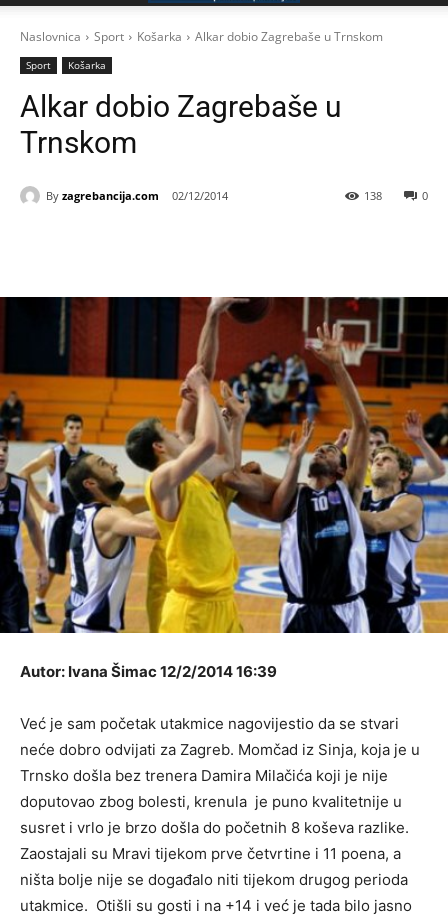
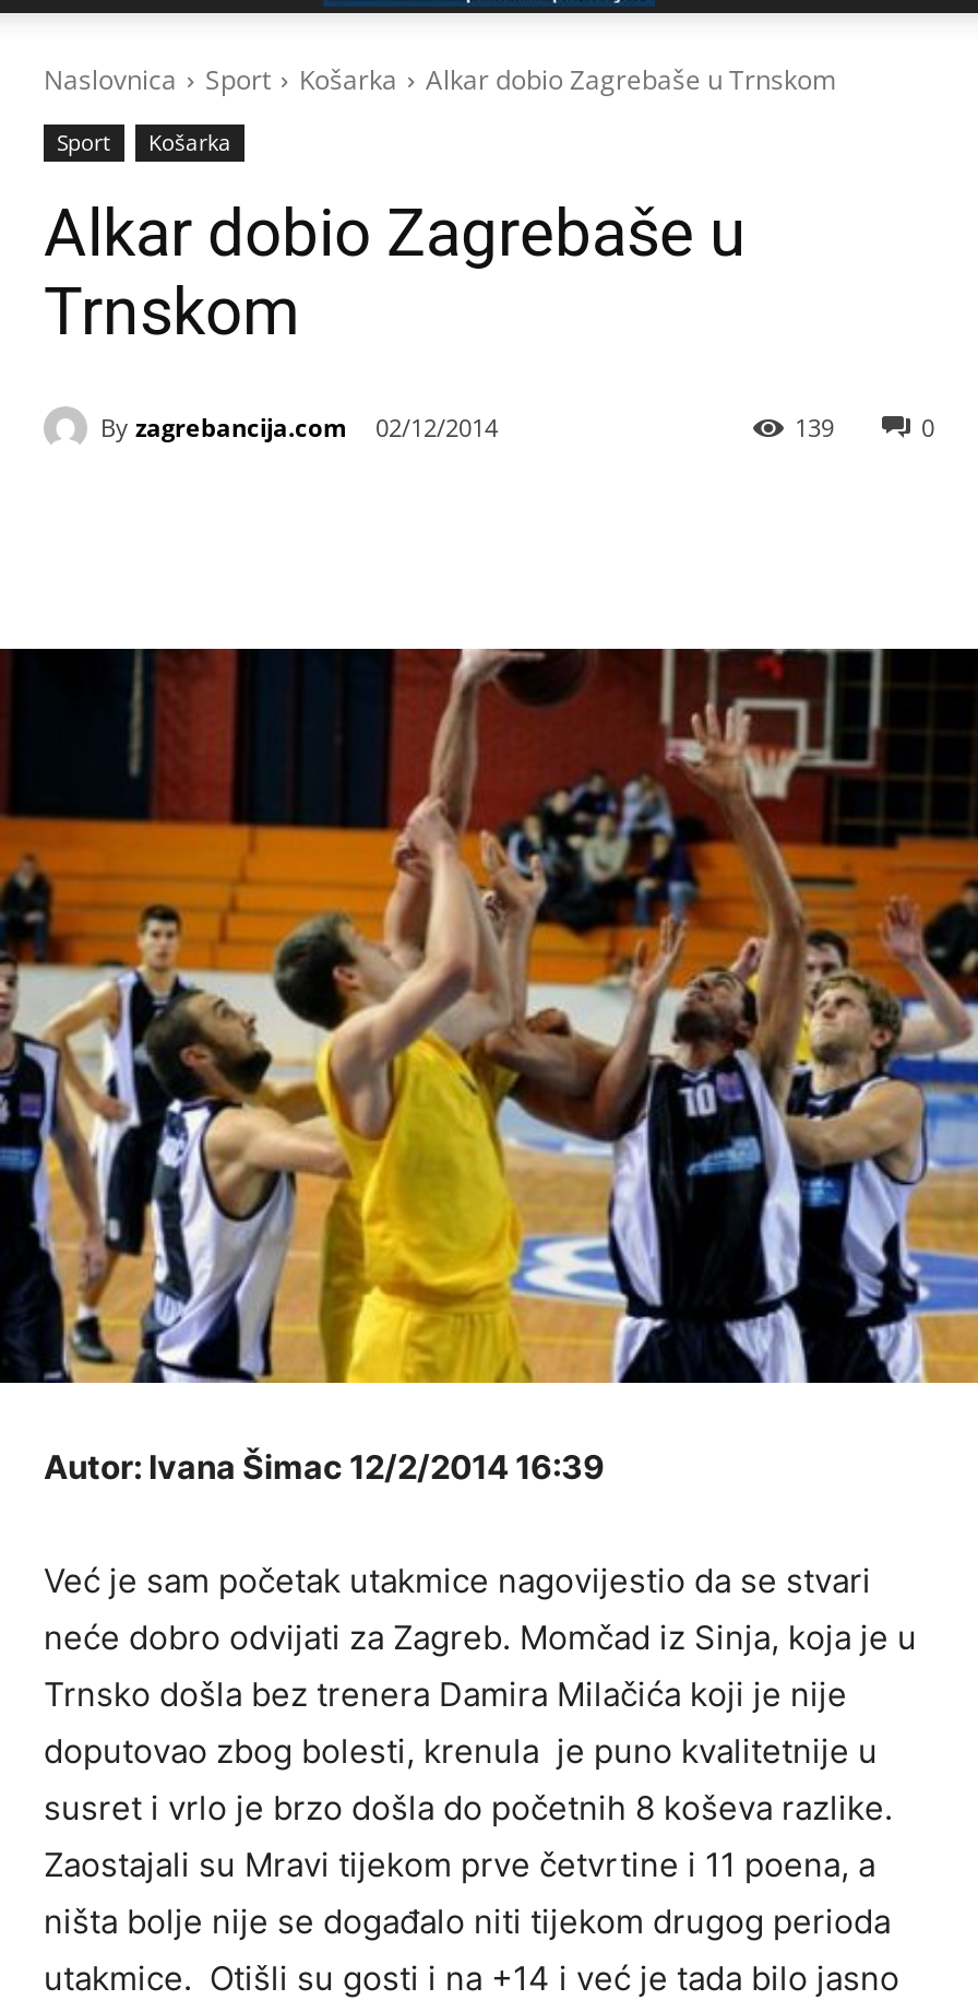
[364,188,382,203] 138 -> [795,411,834,444] 139

